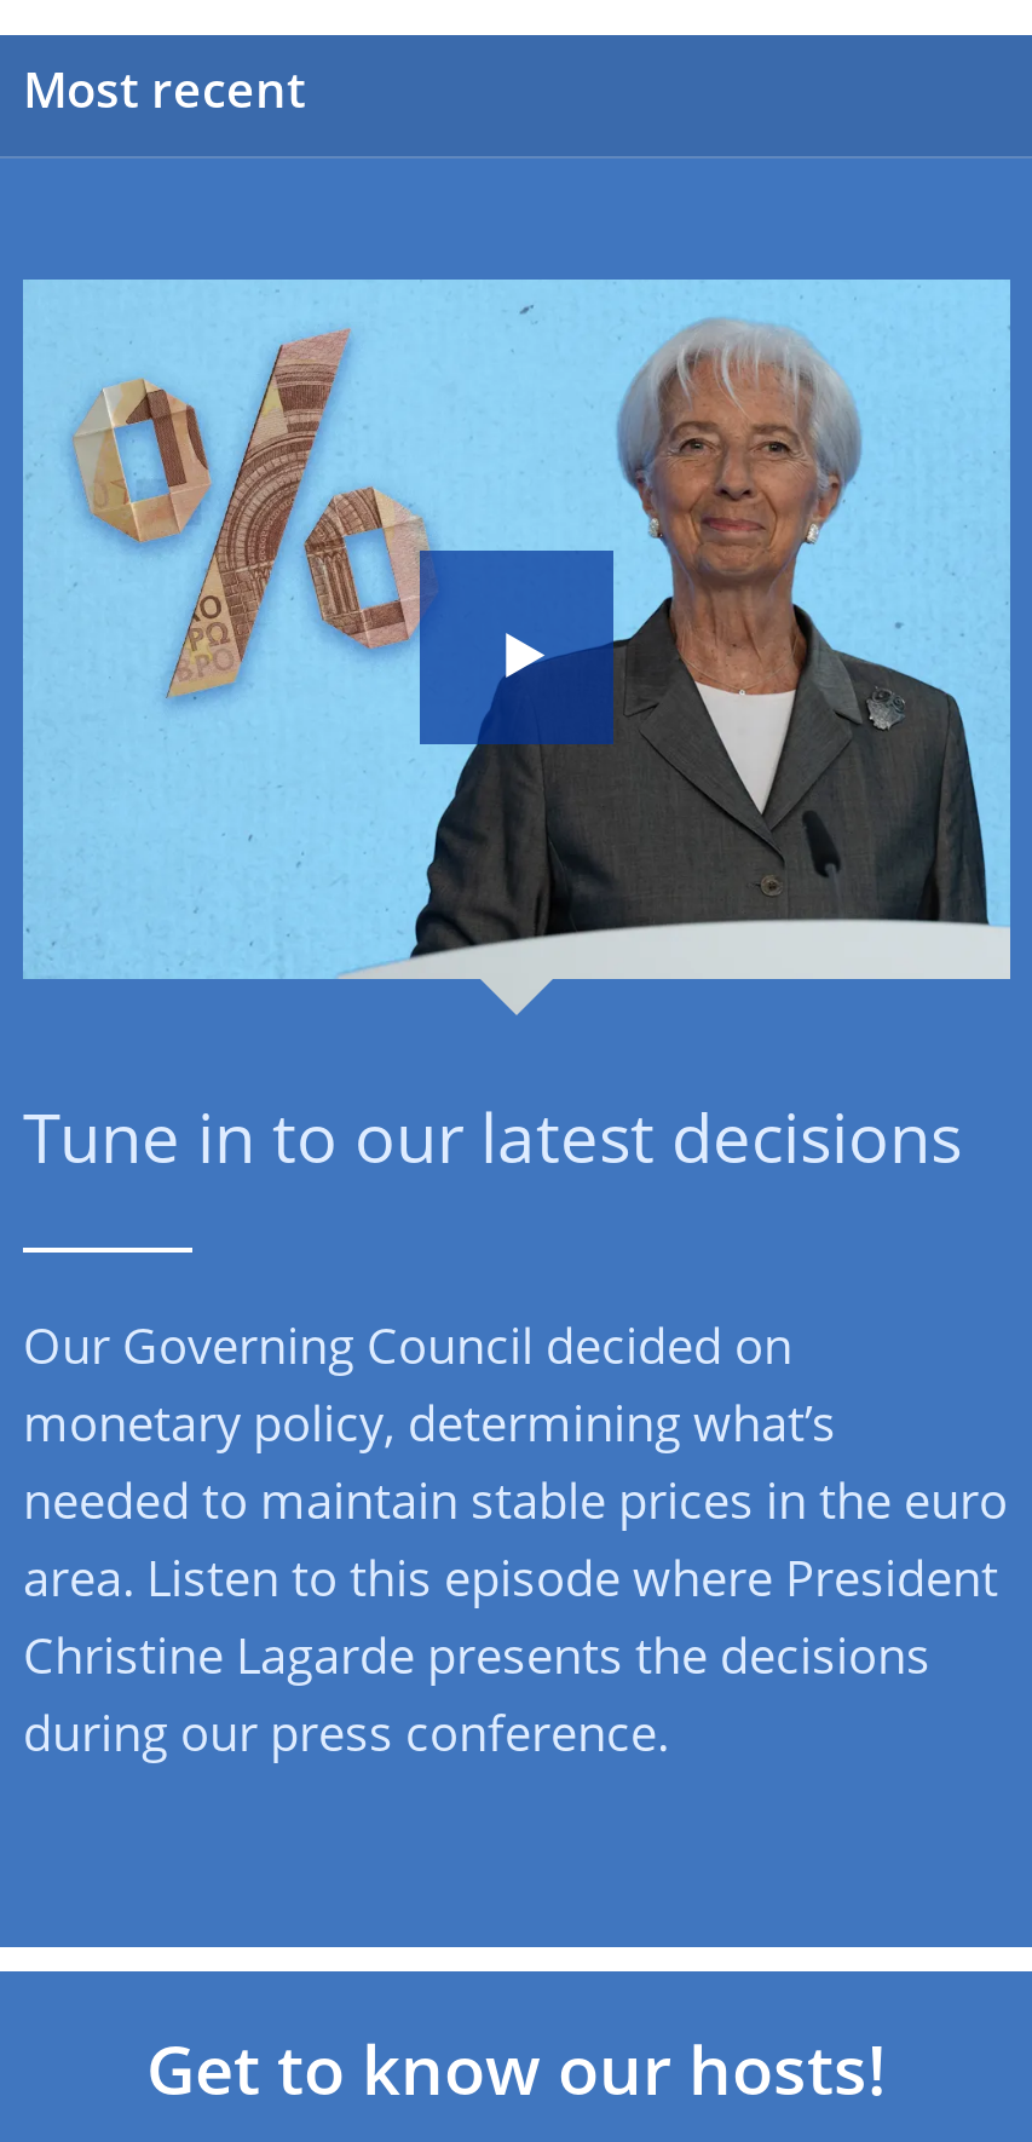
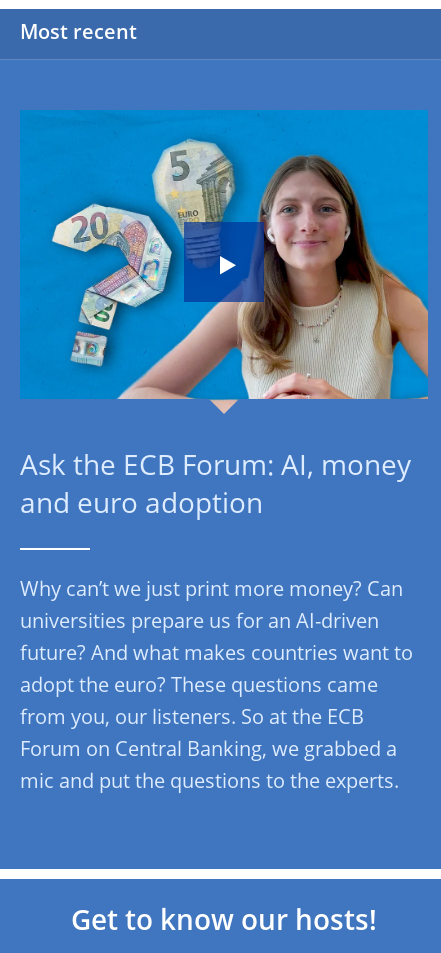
[23,277,1013,979] [image] -> [20,110,429,409] [image]
[23,1112,1008,1763] Tune in to our latest decisions | Our Governing Council decided on | monetary policy, determining what’s | needed to maintain stable prices in the euro | area. Listen to this episode where President | Christine Lagarde presents the decisions | during our press conference. -> [20,454,413,793] Ask the ECB Forum: AI, money | and euro adoption | Why can’t we just print more money? Can | universities prepare us for an AI-driven | future? And what makes countries want to | adopt the euro? These questions came | from you, our listeners. So at the ECB | Forum on Central Banking, we grabbed a | mic and put the questions to the experts.

